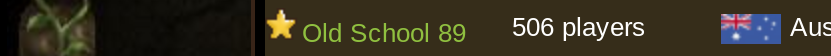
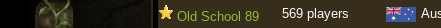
[302,12,646,48] Old School 89 506 players -> [176,6,348,24] Old School 89 569 players

